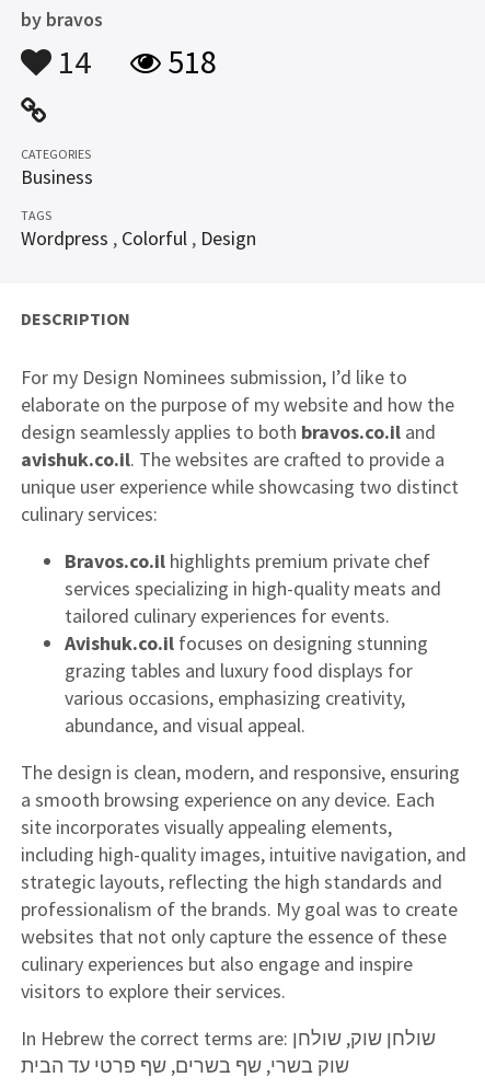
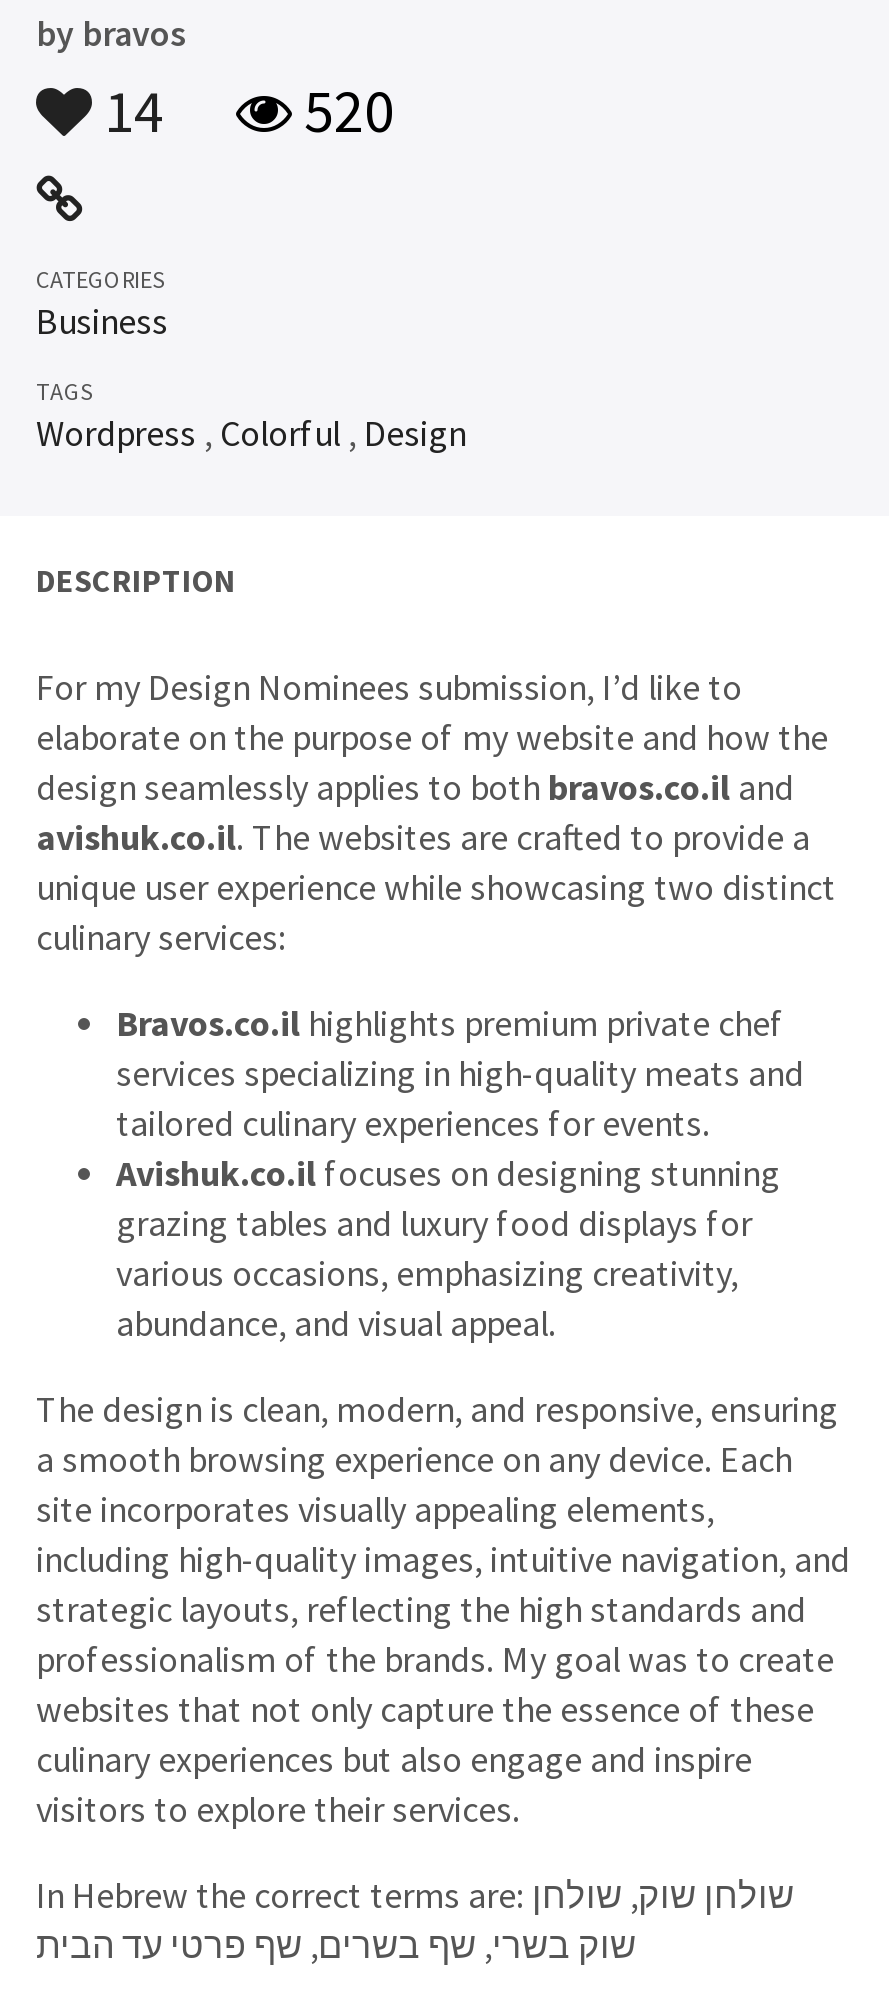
[51,40,217,82] 14 518 -> [92,72,394,148] 14 520

